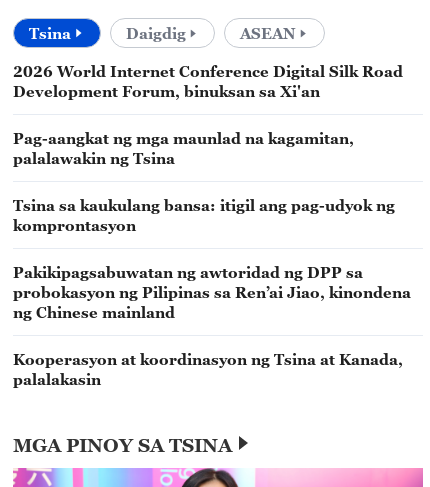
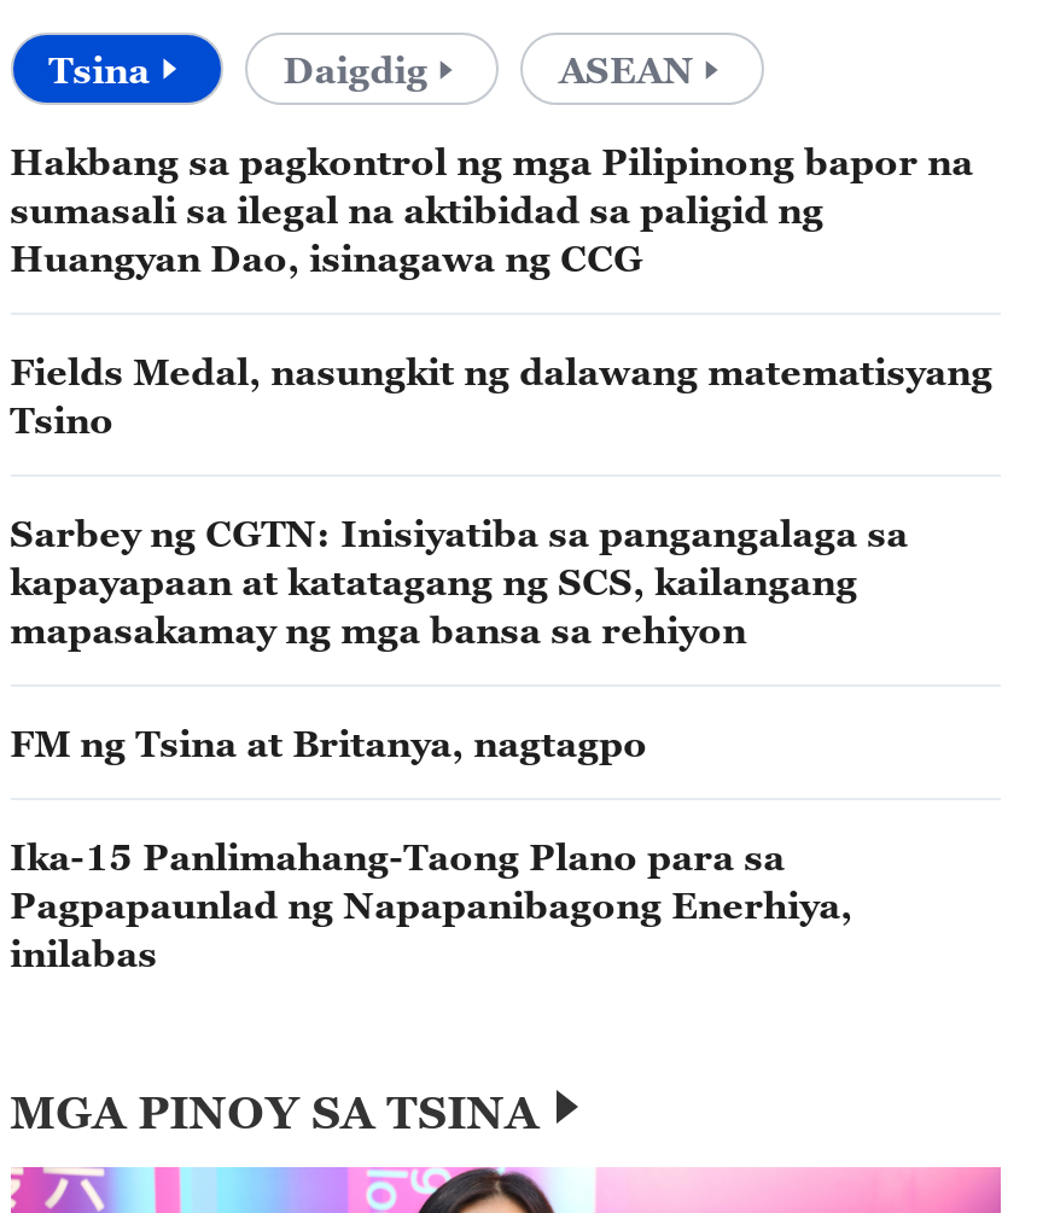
[13,62,403,100] 2026 World Internet Conference Digital Silk Road | Development Forum, binuksan sa Xi'an -> [10,139,974,279] Hakbang sa pagkontrol ng mga Pilipinong bapor na | sumasali sa ilegal na aktibidad sa paligid ng | Huangyan Dao, isinagawa ng CCG
[13,129,354,167] Pag-aangkat ng mga maunlad na kagamitan, | palalawakin ng Tsina -> [10,349,993,441] Fields Medal, nasungkit ng dalawang matematisyang | Tsino
[13,196,395,234] Tsina sa kaukulang bansa: itigil ang pag-udyok ng | komprontasyon -> [10,511,908,651] Sarbey ng CGTN: Inisiyatiba sa pangangalaga sa | kapayapaan at katatagang ng SCS, kailangang | mapasakamay ng mga bansa sa rehiyon
[13,263,411,321] Pakikipagsabuwatan ng awtoridad ng DPP sa | probokasyon ng Pilipinas sa Ren’ai Jiao, kinondena | ng Chinese mainland -> [10,722,648,765] FM ng Tsina at Britanya, nagtagpo
[13,350,403,388] Kooperasyon at koordinasyon ng Tsina at Kanada, | palalakasin -> [10,835,853,975] Ika-15 Panlimahang-Taong Plano para sa | Pagpapaunlad ng Napapanibagong Enerhiya, | inilabas

